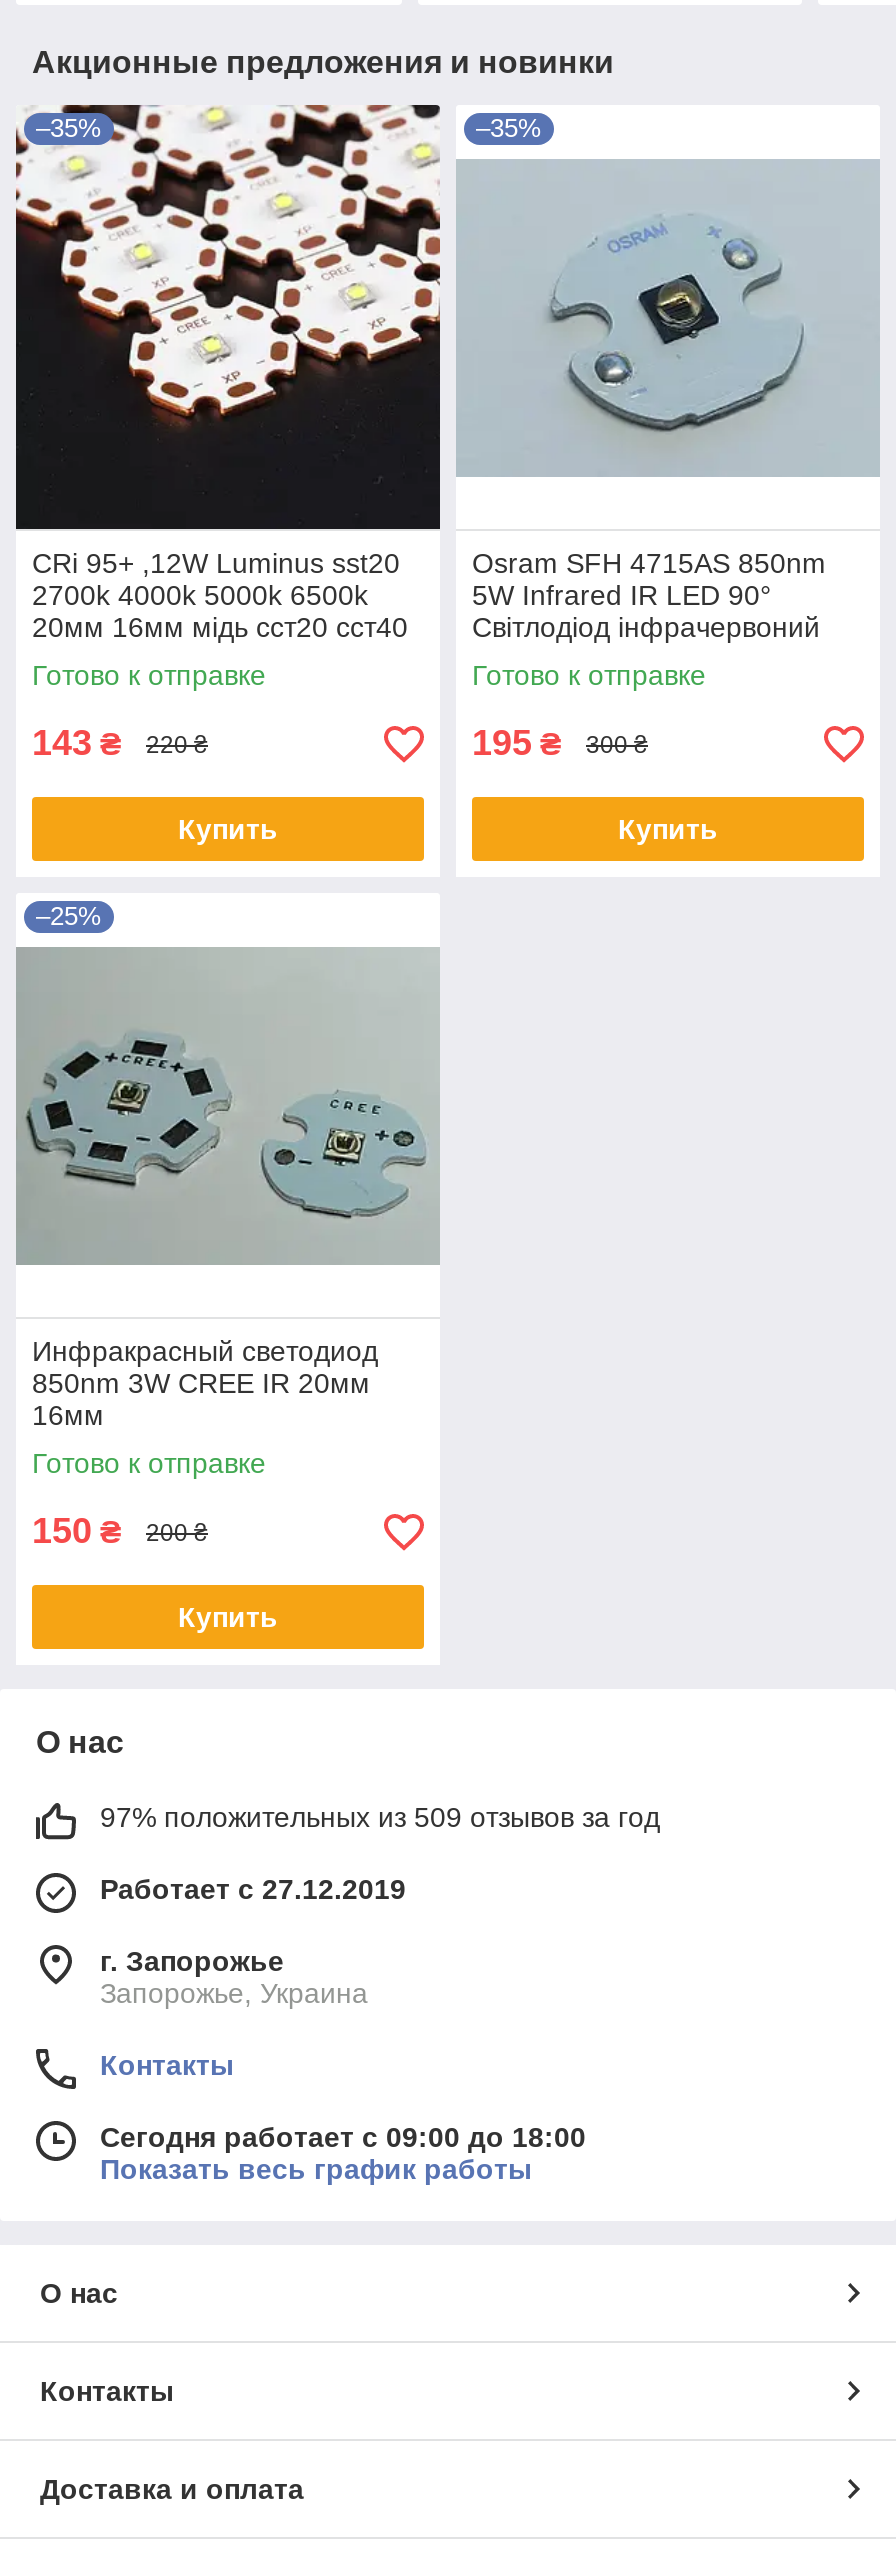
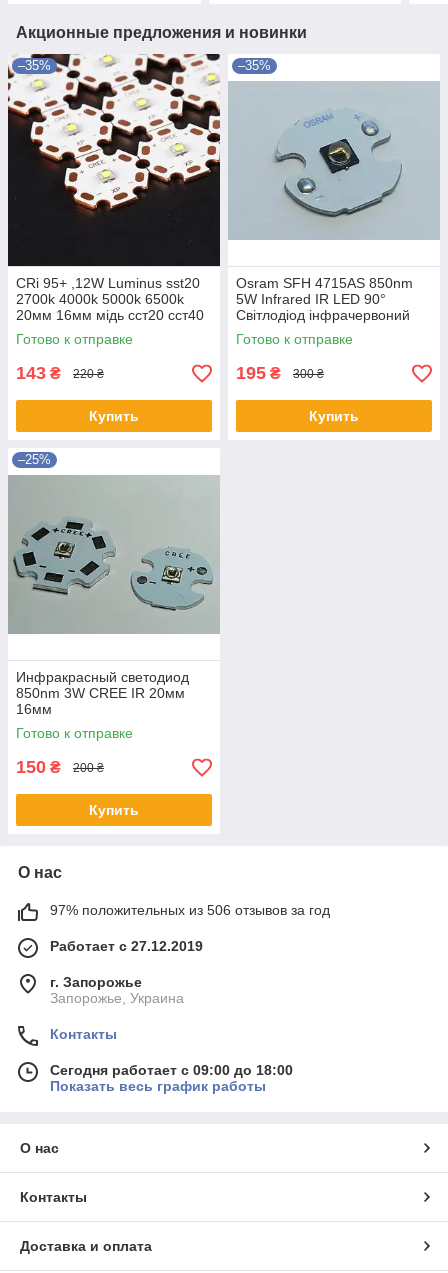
[100,1802,660,1834] 97% положительных из 509 отзывов за год -> [50,902,330,918] 97% положительных из 506 отзывов за год

